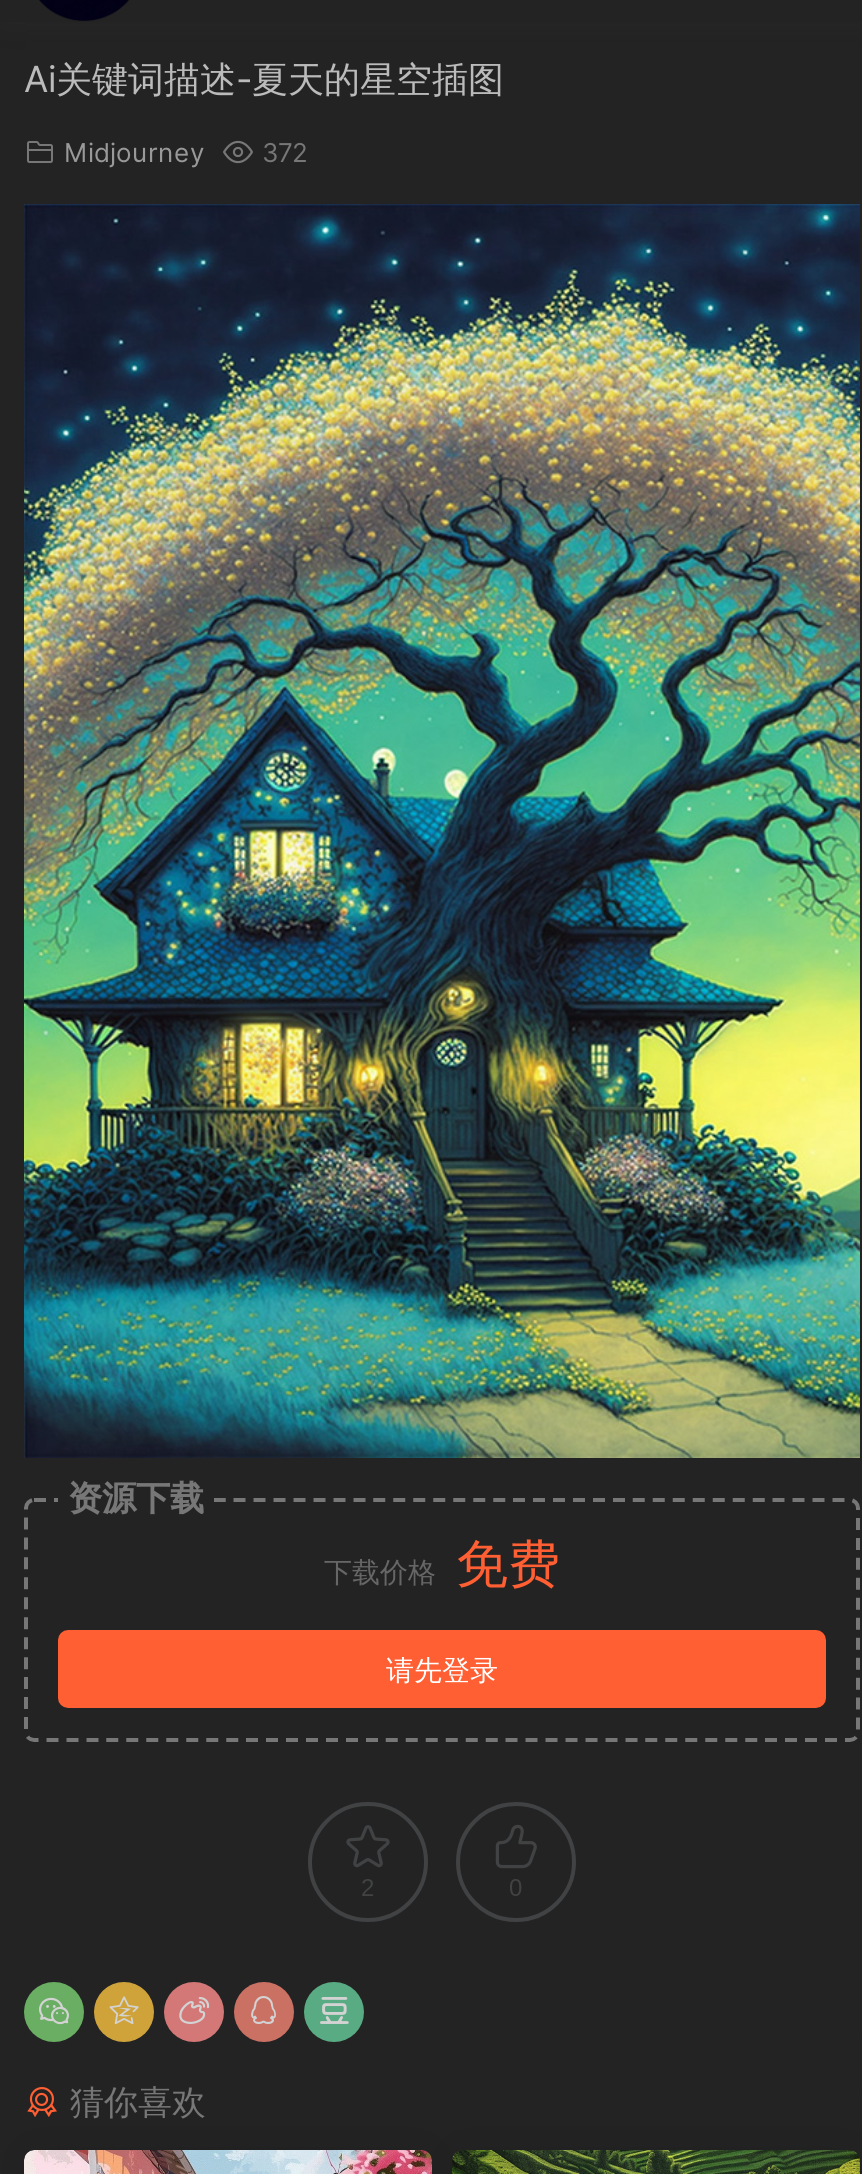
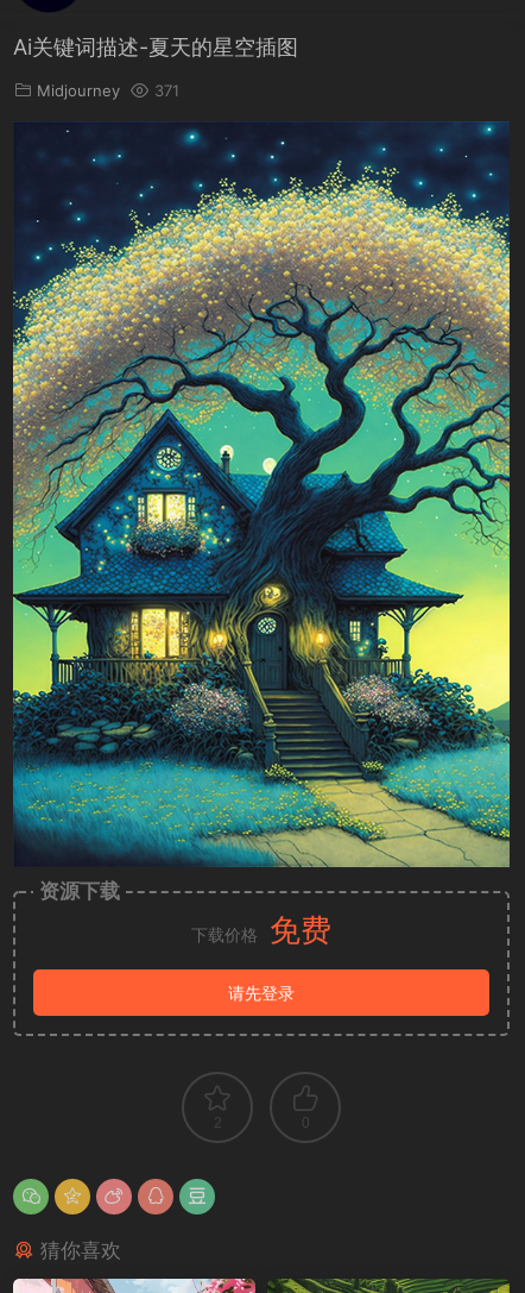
[64,136,308,168] Midjourney 372 -> [37,81,179,100] Midjourney 371

